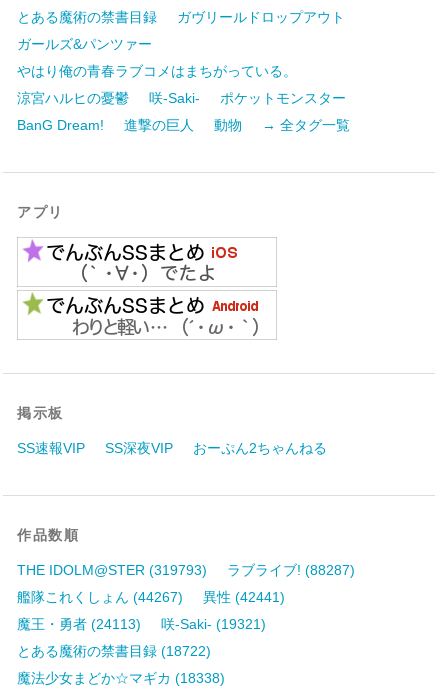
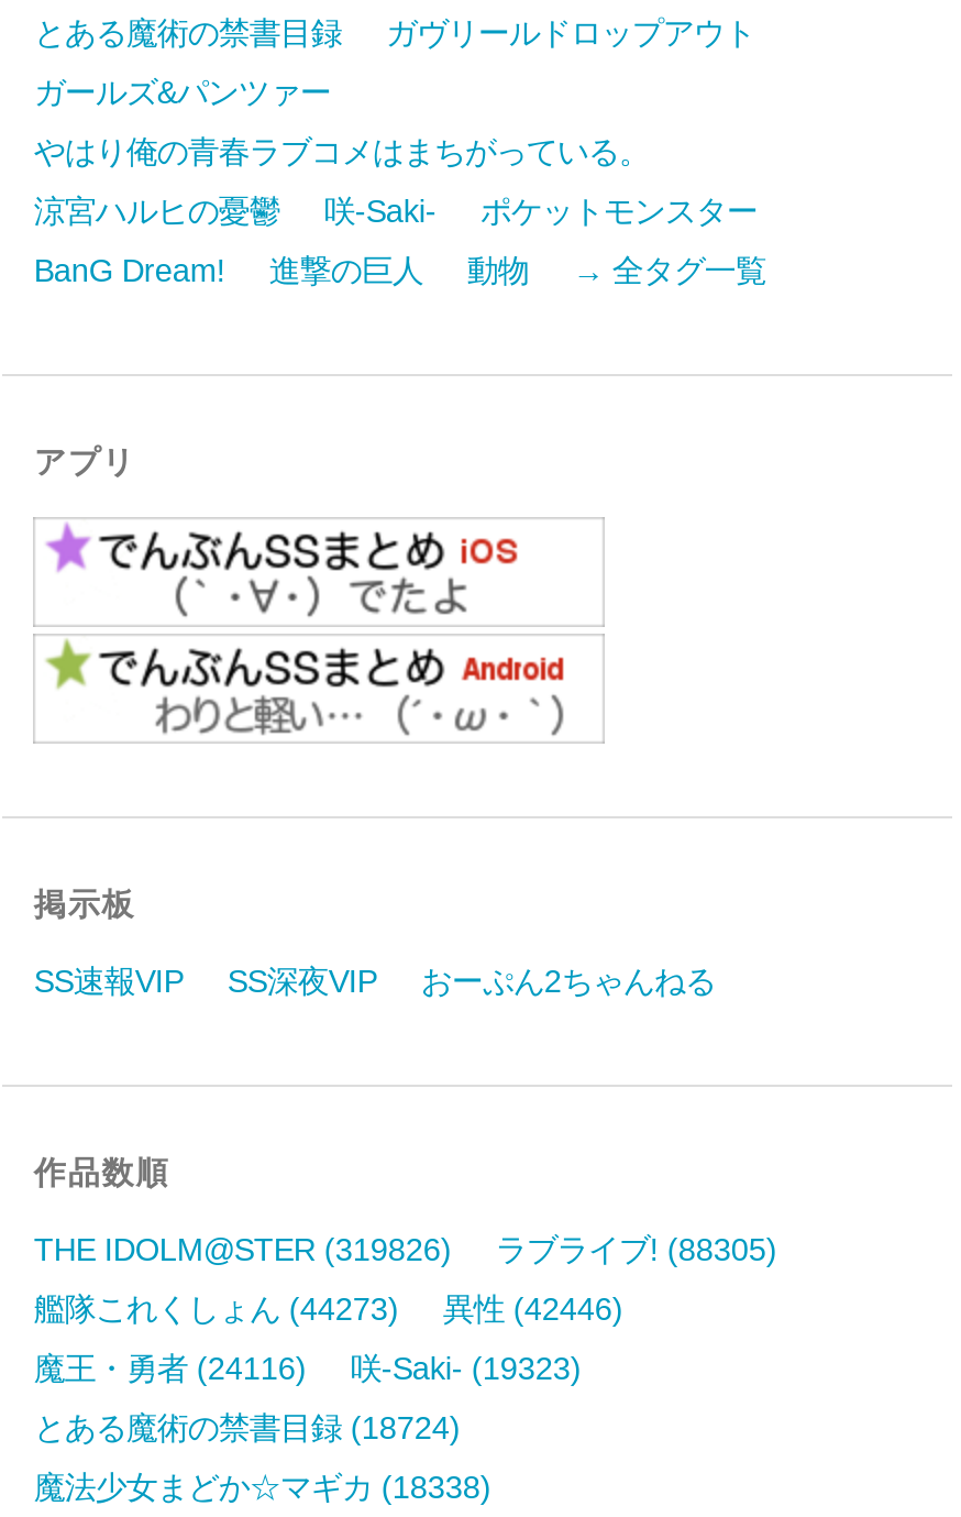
[17,562,207,578] THE IDOLM@STER (319793) -> [34,1231,452,1267] THE IDOLM@STER (319826)
[227,562,355,578] ラブライブ! (88287) -> [496,1231,777,1267] ラブライブ! (88305)
[17,589,183,605] 艦隊これくしょん (44267) -> [34,1291,399,1326] 艦隊これくしょん (44273)
[203,589,285,605] 異性 (42441) -> [443,1291,623,1326] 異性 (42446)
[17,616,141,632] 魔王・勇者 (24113) -> [34,1350,307,1385] 魔王・勇者 (24116)
[161,616,266,632] 咲-Saki- (19321) -> [351,1350,581,1385] 咲-Saki- (19323)
[17,643,211,659] とある魔術の禁書目録 (18722) -> [34,1410,460,1445] とある魔術の禁書目録 (18724)

